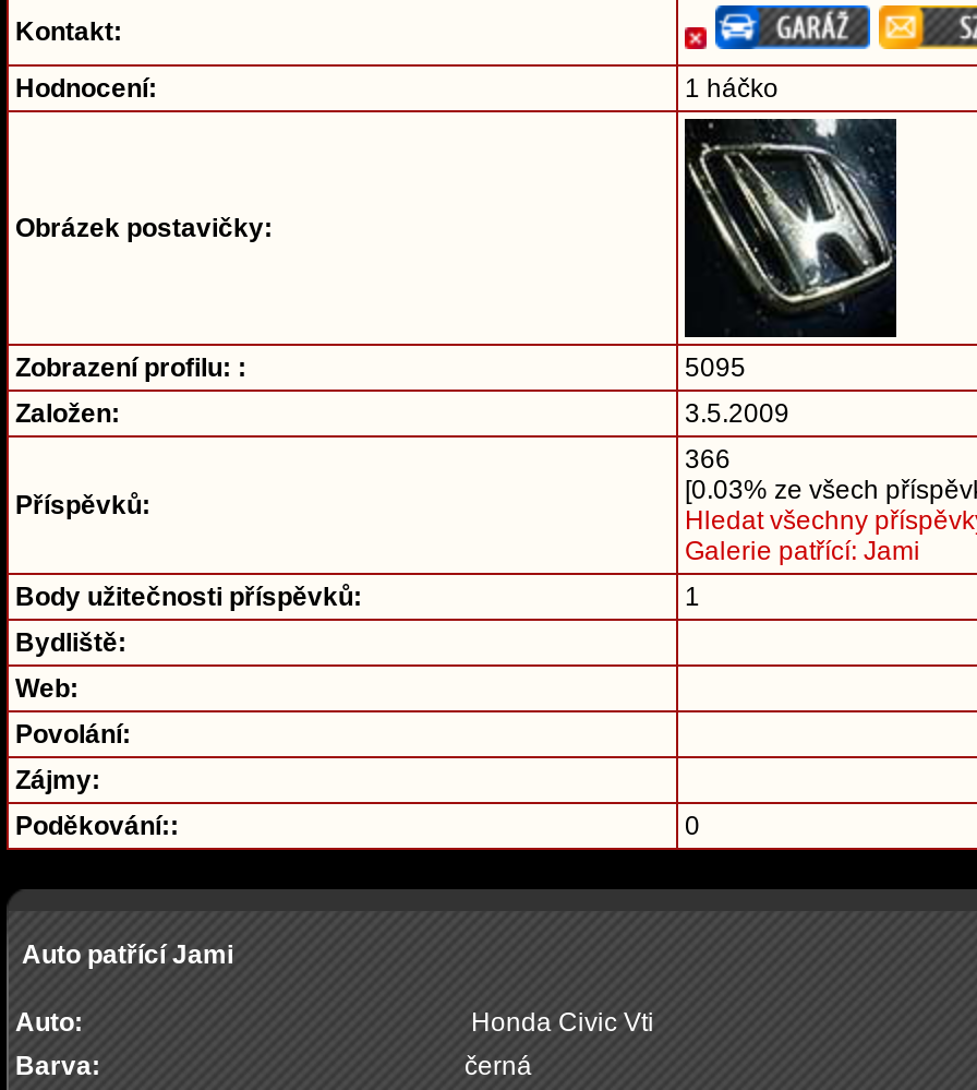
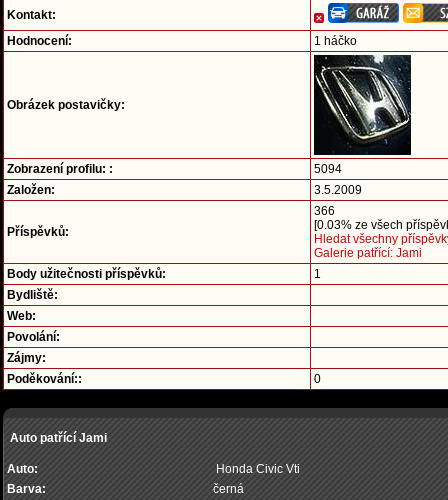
[685,352,746,383] 5095 -> [314,162,342,176] 5094

